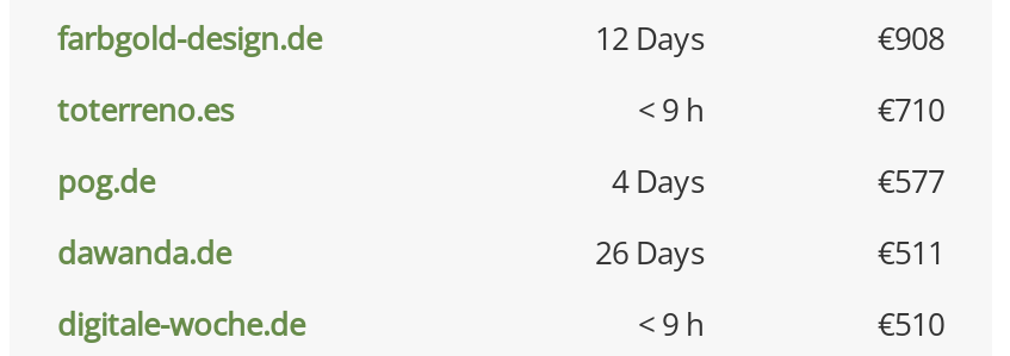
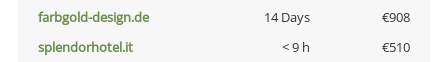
[595,17,705,60] 12 Days -> [263,8,309,26] 14 Days
[57,88,944,345] toterreno.es | < 9 h | €710 | pog.de | 4 Days | €577 | dawanda.de | 26 Days | €511 | digitale-woche.de -> [38,38,133,56] splendorhotel.it

